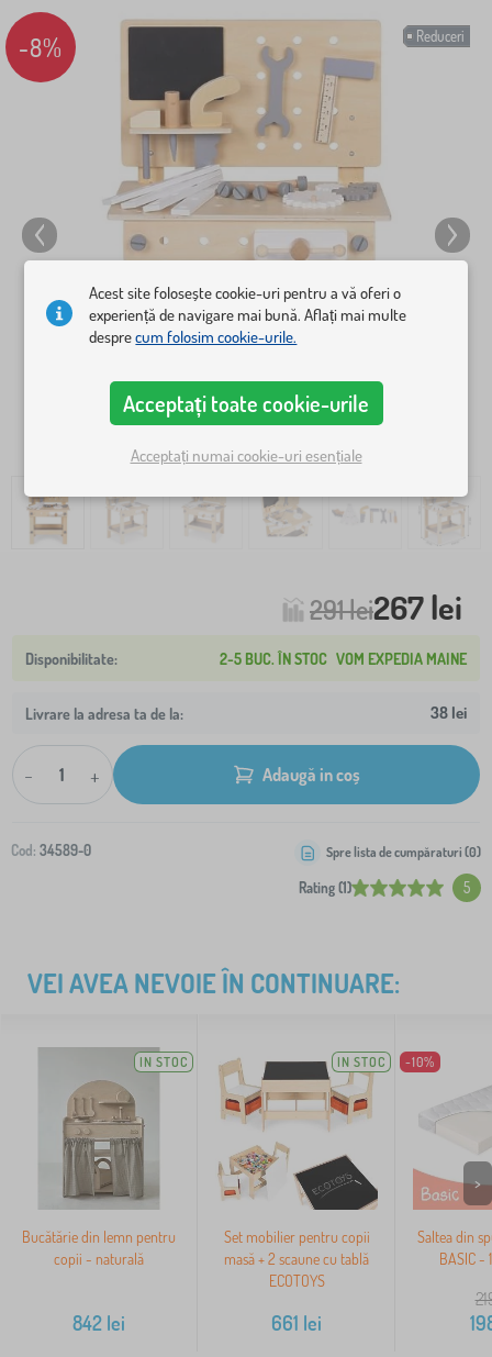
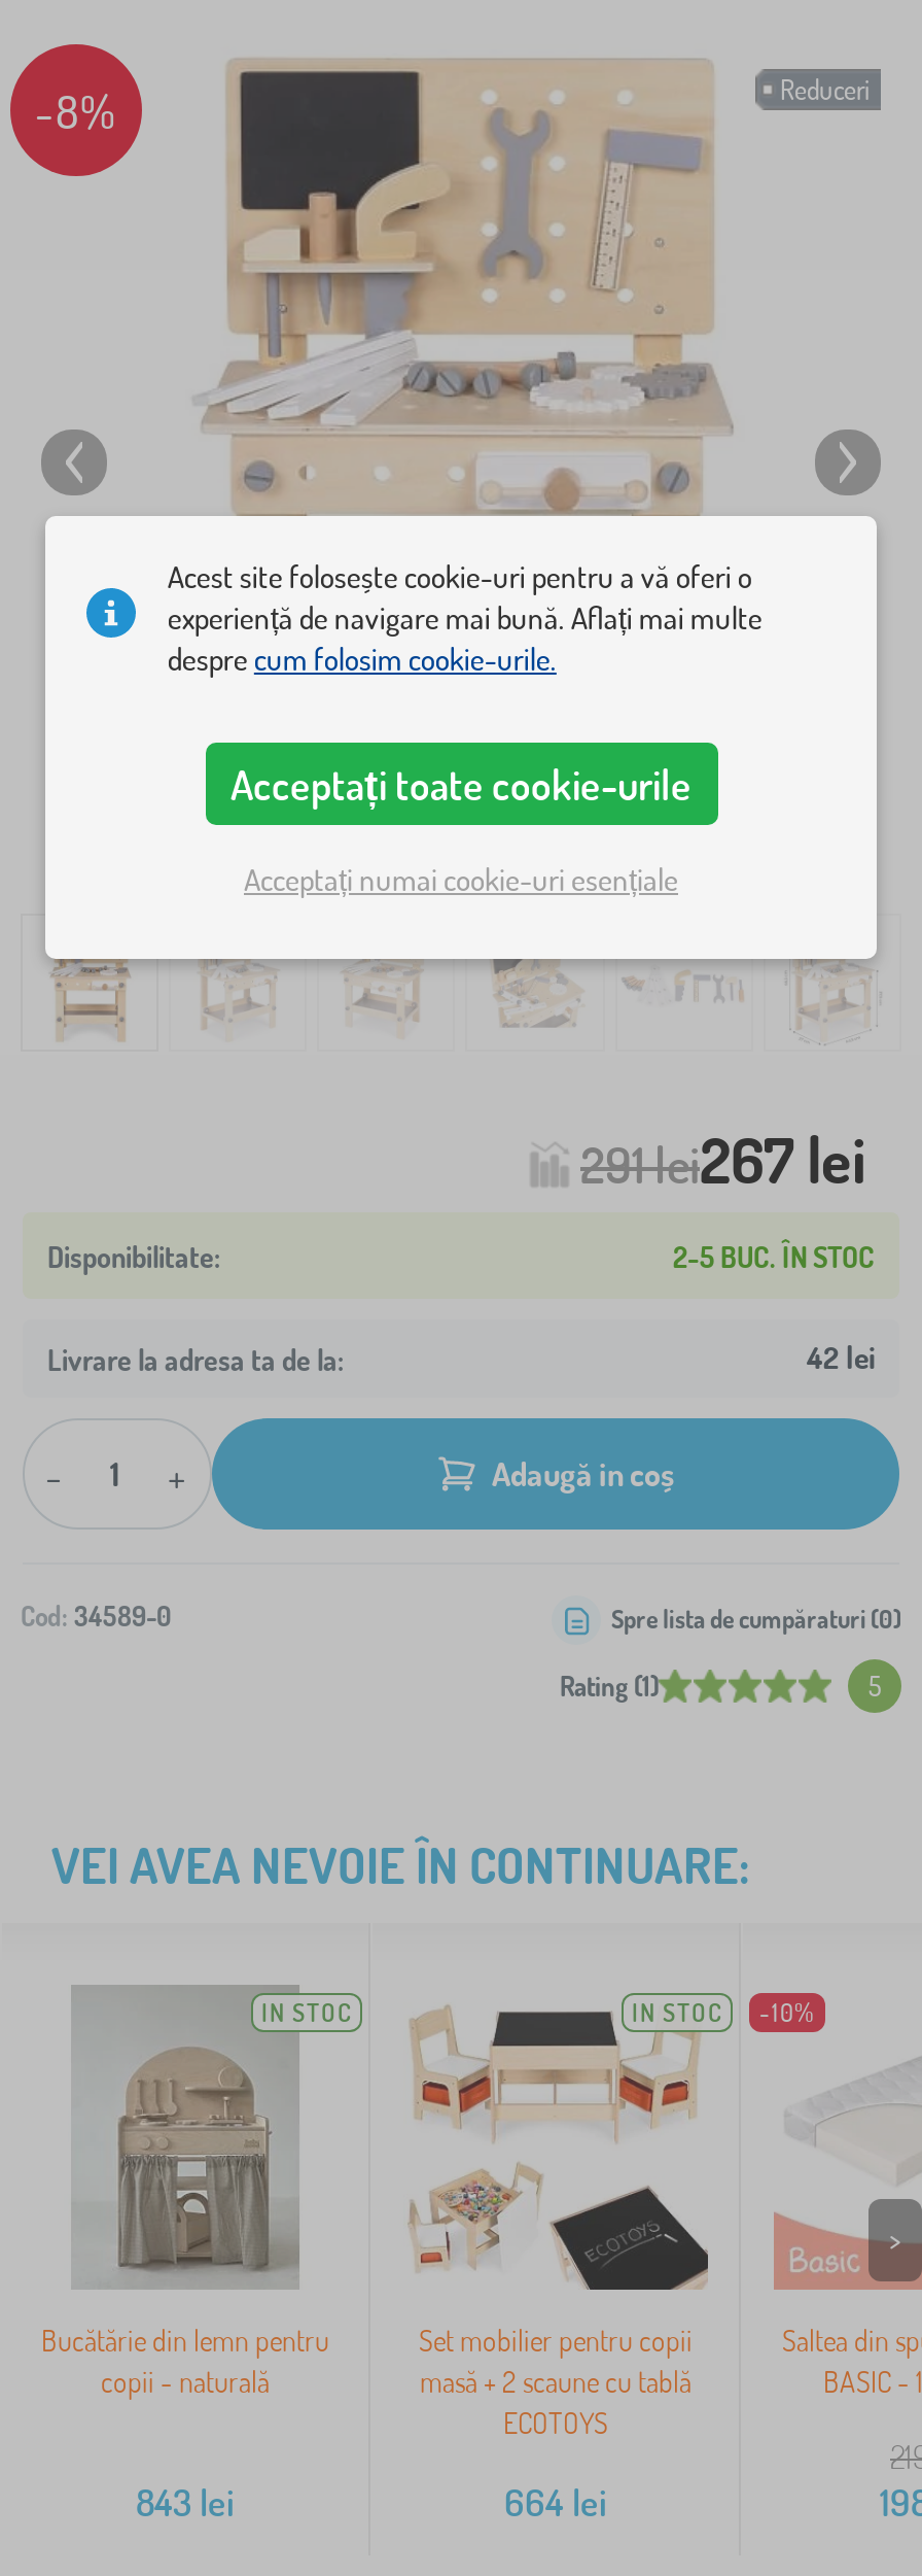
[220,649,467,668] 2-5 BUC. ÎN STOC VOM EXPEDIA MAINE -> [673,1238,875,1273] 2-5 BUC. ÎN STOC
[431,702,467,723] 38 lei -> [807,1338,875,1378] 42 lei
[72,1311,125,1335] 842 lei -> [136,2480,235,2525] 843 lei
[271,1311,322,1335] 661 lei -> [504,2480,607,2525] 664 lei

